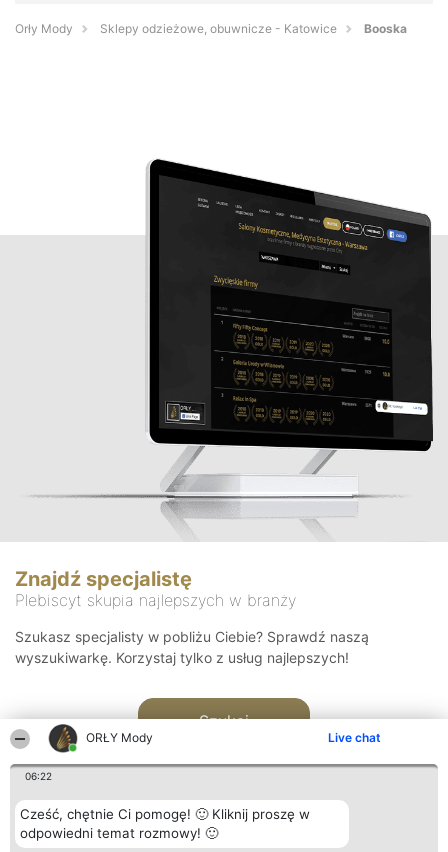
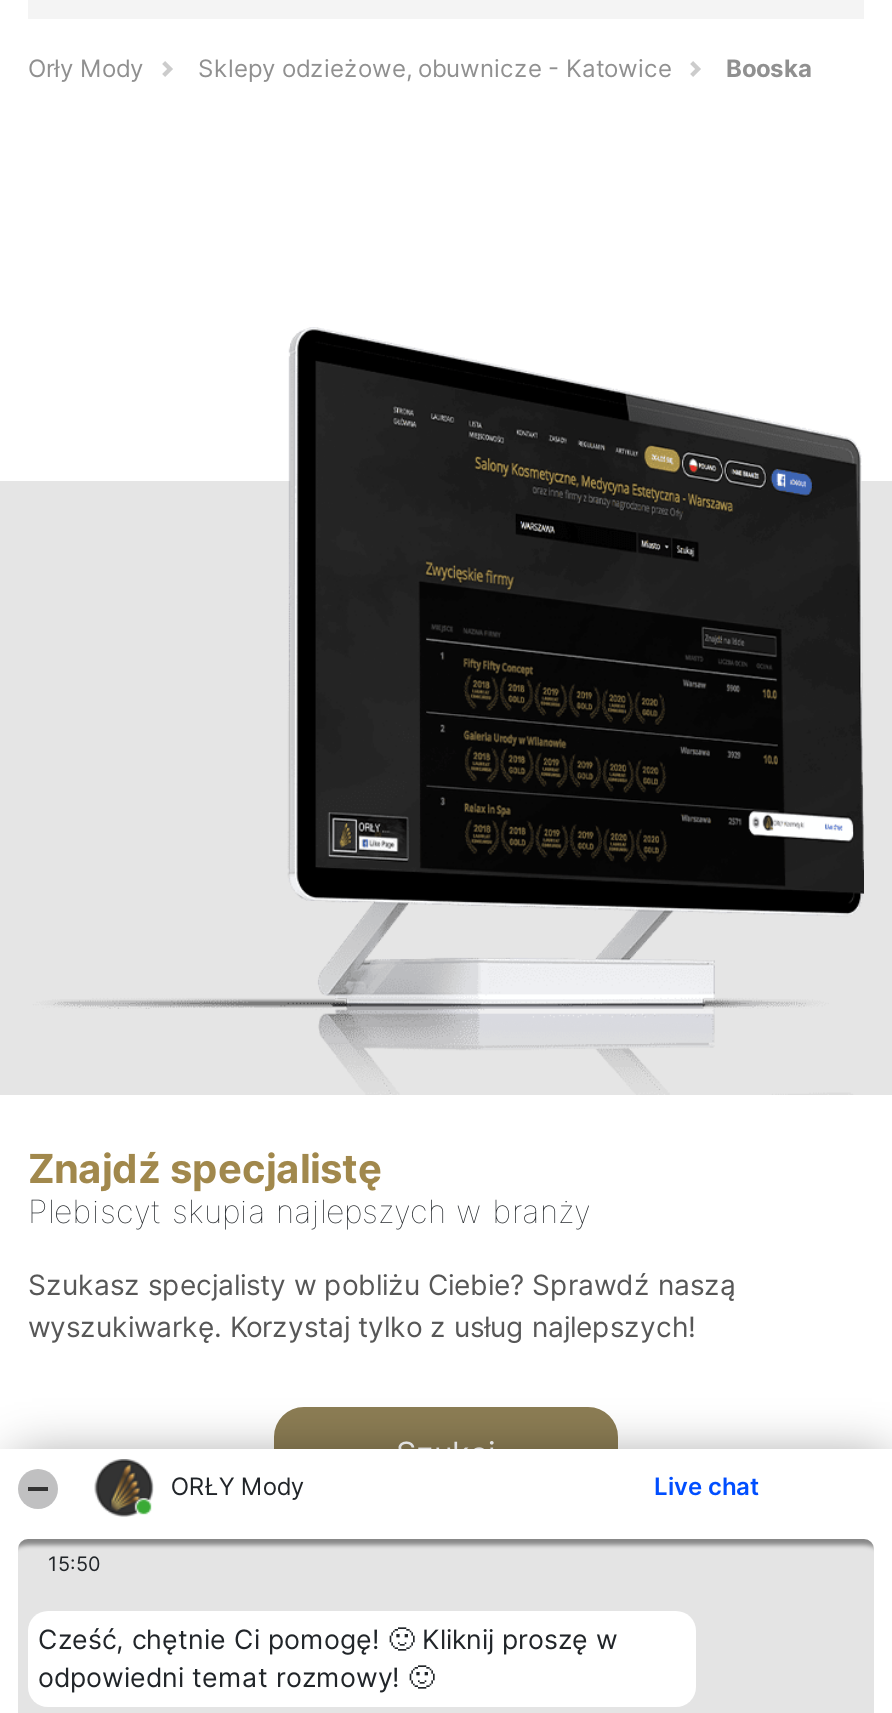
[25,770,52,782] 06:22 -> [48,1551,100,1575] 15:50

